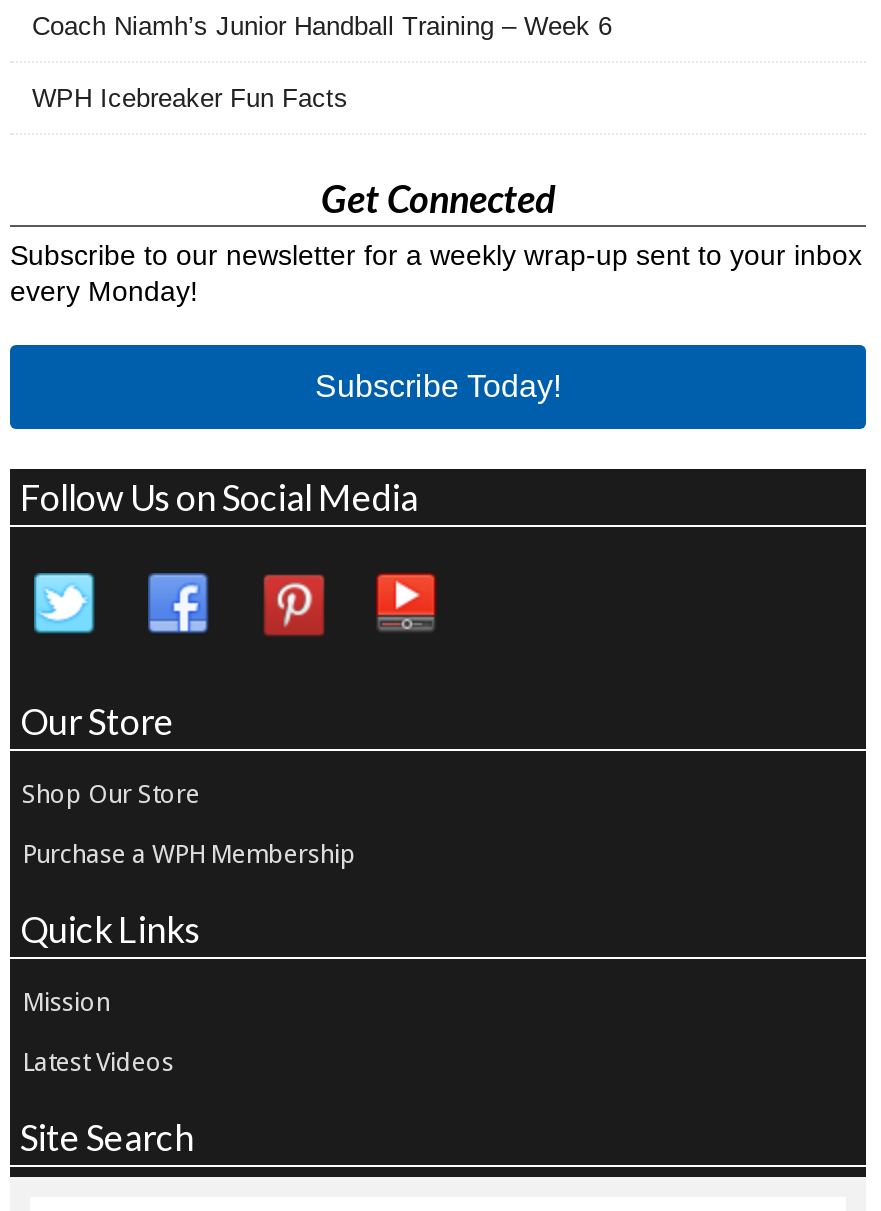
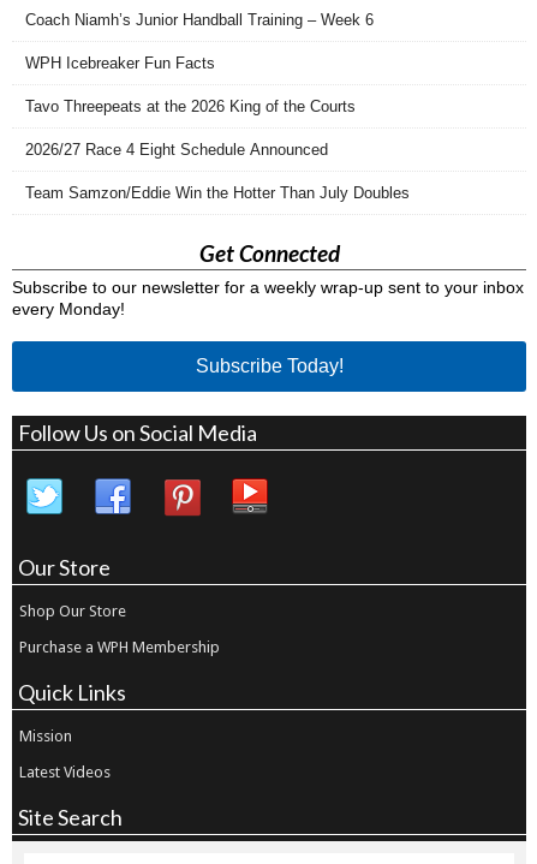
none -> [25,97,410,202] Tavo Threepeats at the 2026 King of the Courts | 2026/27 Race 4 Eight Schedule Announced | Team Samzon/Eddie Win the Hotter Than July Doubles

